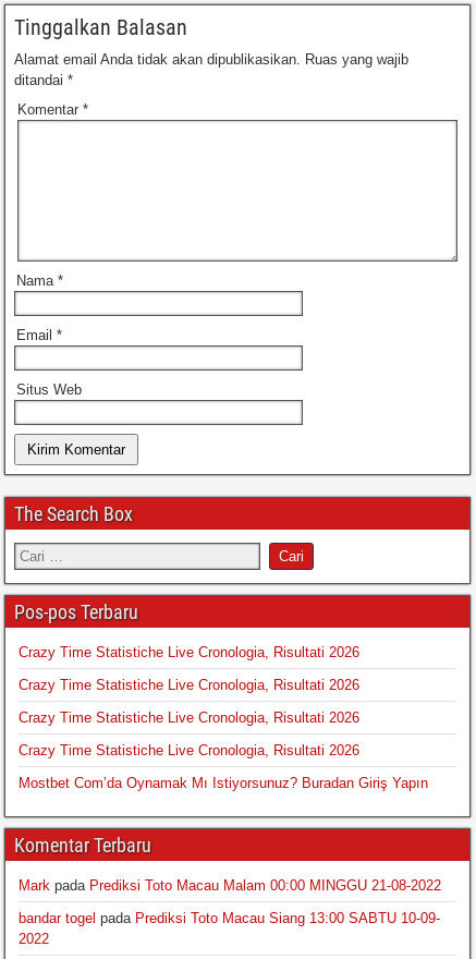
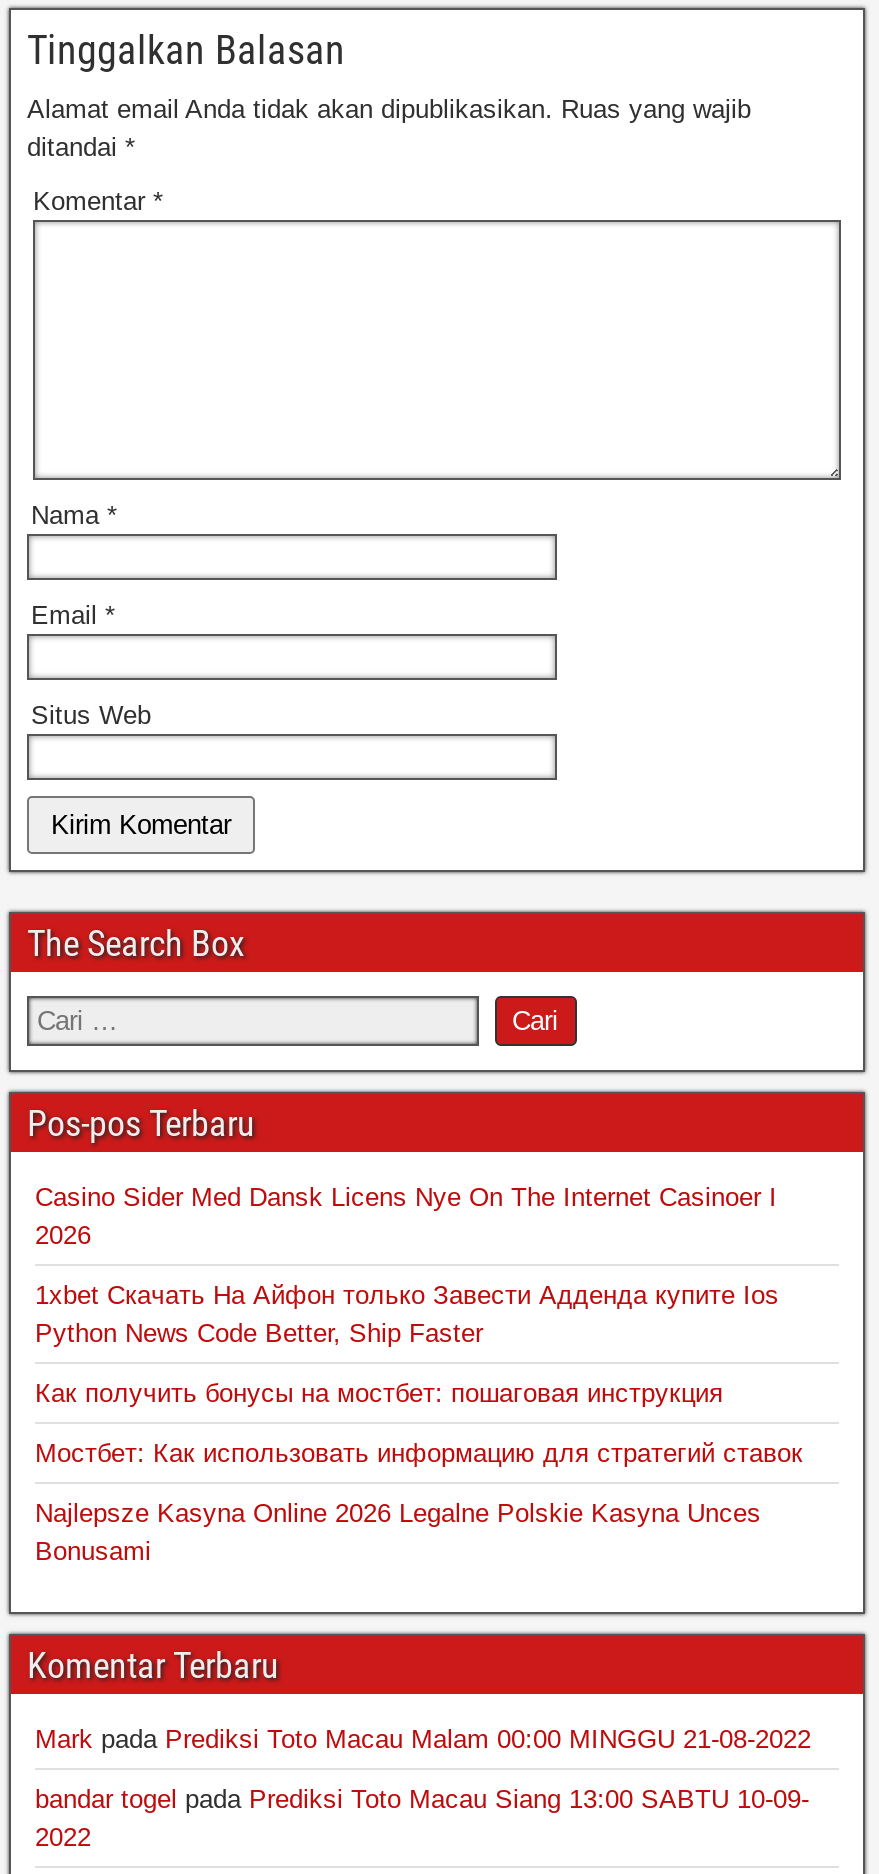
[19,644,359,660] Crazy Time Statistiche Live Cronologia, Risultati 2026 -> [35,1182,777,1250] Casino Sider Med Dansk Licens Nye On The Internet Casinoer I | 2026
[19,677,359,693] Crazy Time Statistiche Live Cronologia, Risultati 2026 -> [35,1280,779,1348] 1xbet Скачать На Айфон только Завести Адденда купите Ios | Python News Code Better, Ship Faster
[19,709,359,726] Crazy Time Statistiche Live Cronologia, Risultati 2026 -> [35,1378,723,1408] Как получить бонусы на мостбет: пошаговая инструкция
[19,742,359,758] Crazy Time Statistiche Live Cronologia, Risultati 2026 -> [35,1438,803,1468] Мостбет: Как использовать информацию для стратегий ставок
[19,775,428,791] Mostbet Com’da Oynamak Mı Istiyorsunuz? Buradan Giriş Yapın -> [35,1498,761,1566] Najlepsze Kasyna Online 2026 Legalne Polskie Kasyna Unces | Bonusami

